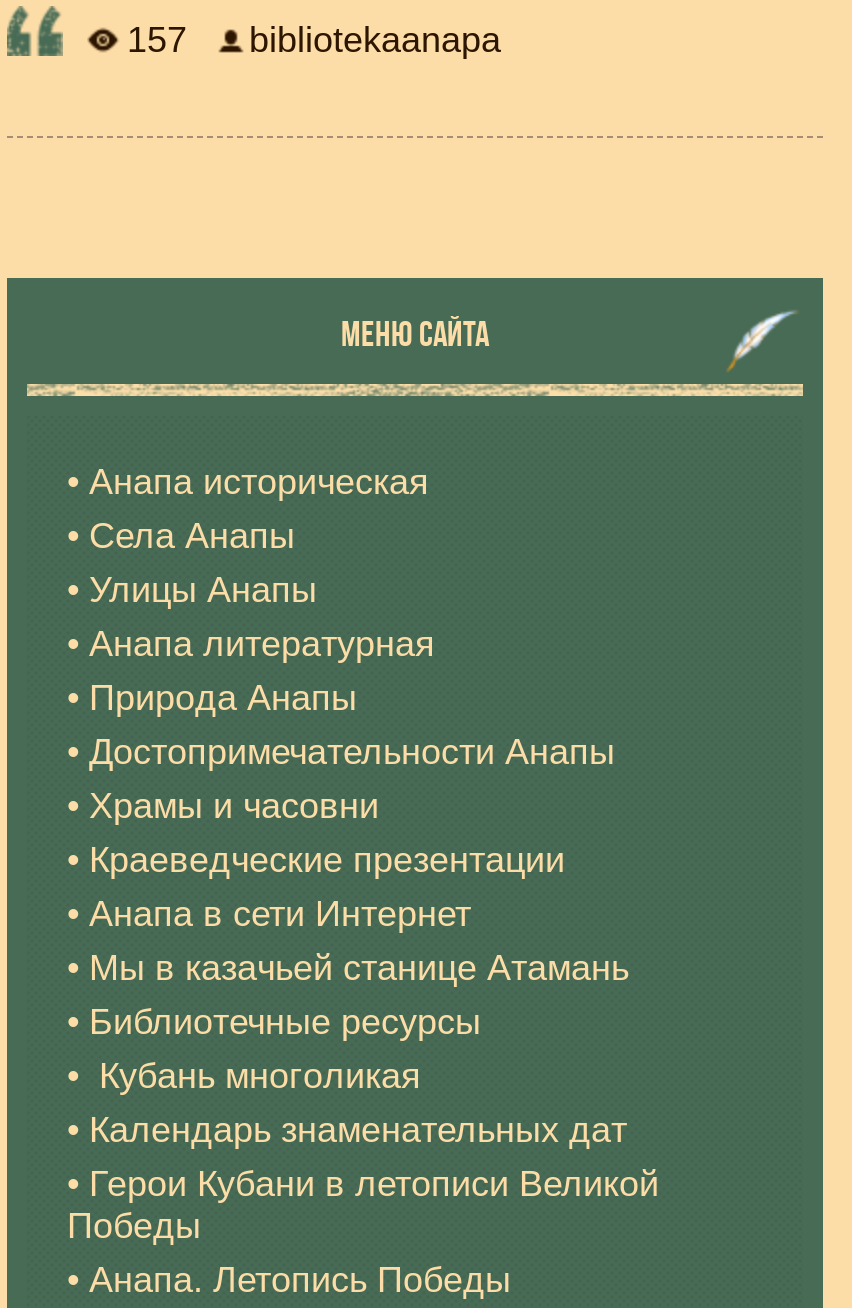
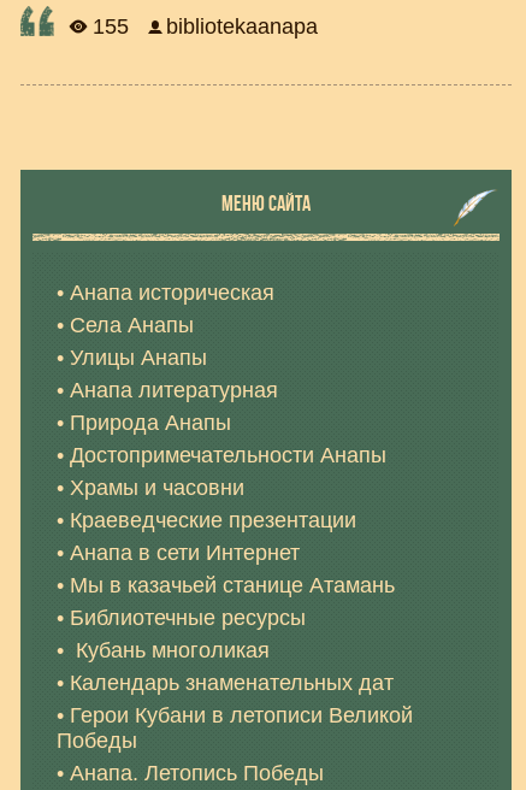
[127,20,501,60] 157 bibliotekaanapa -> [93,14,318,39] 155 bibliotekaanapa

